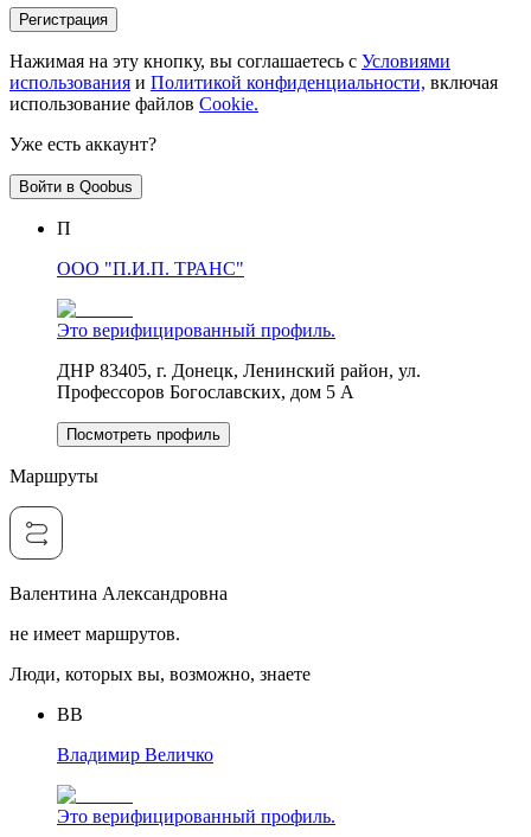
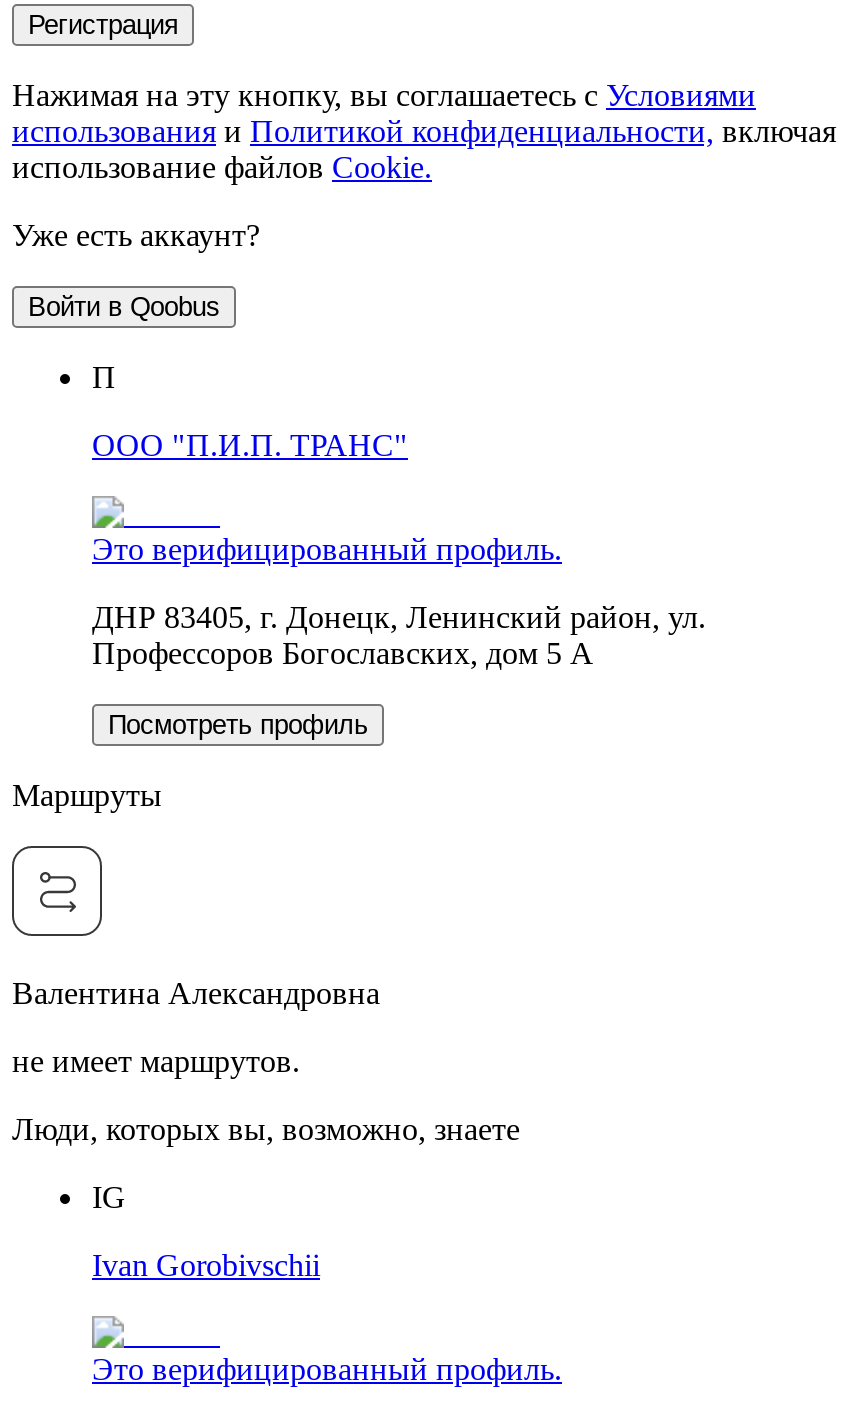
[57,705,83,725] ВВ -> [92,1181,126,1215] IG
[57,745,213,765] Владимир Величко -> [92,1249,320,1283] Ivan Gorobivschii

